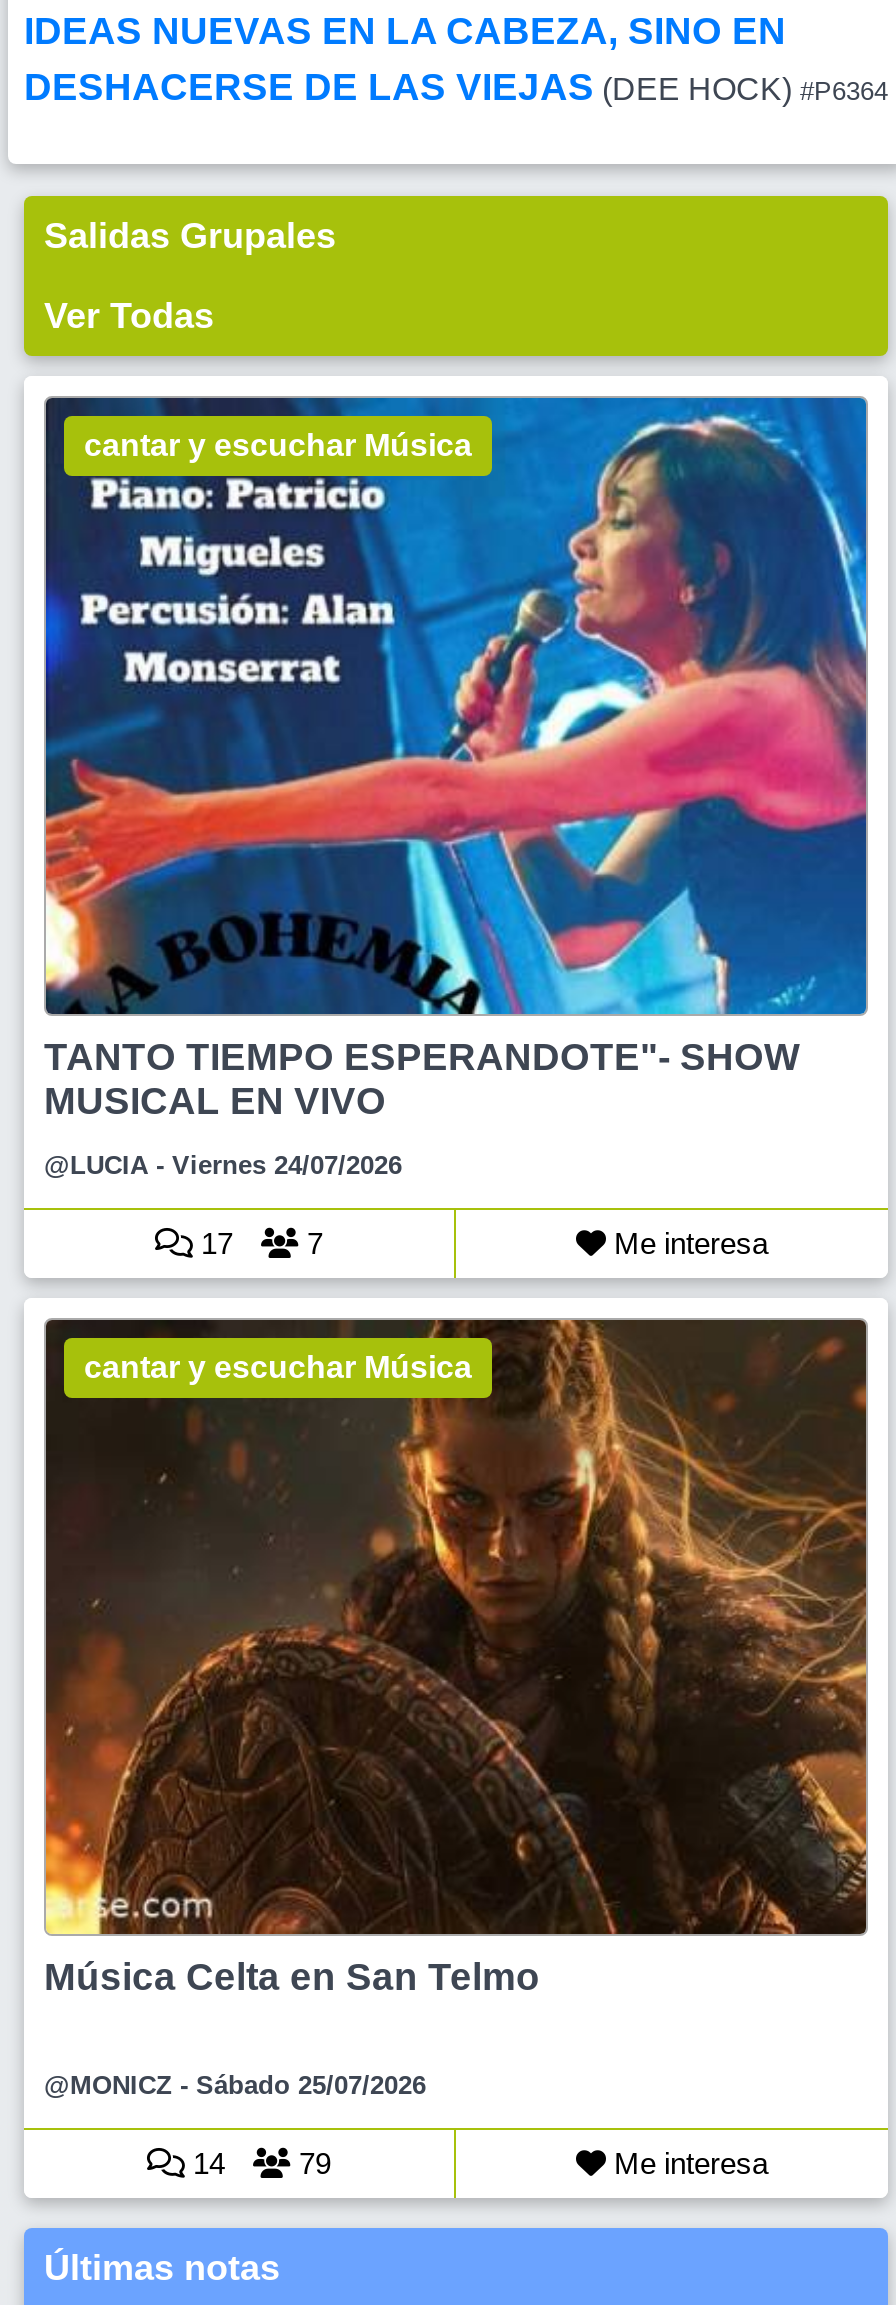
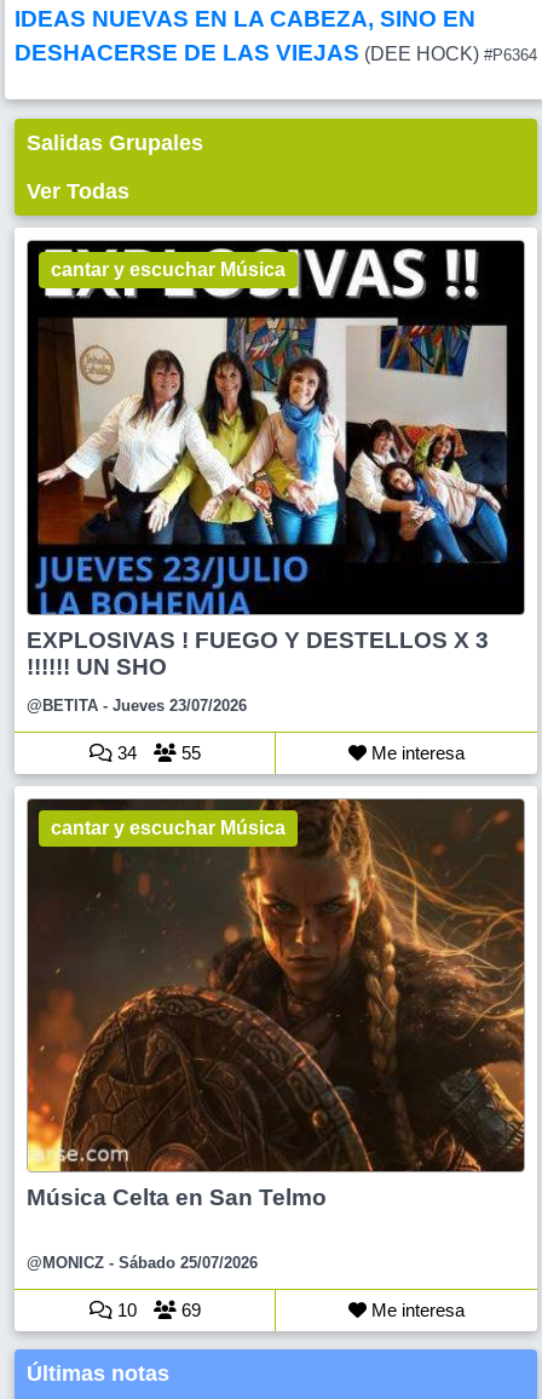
[44,396,868,1121] [image] | TANTO TIEMPO ESPERANDOTE"- SHOW | MUSICAL EN VIVO -> [27,240,525,679] [image] | EXPLOSIVAS ! FUEGO Y DESTELLOS X 3 | !!!!!! UN SHO
[44,1149,402,1179] @LUCIA - Viernes 24/07/2026 -> [27,696,247,714] @BETITA - Jueves 23/07/2026
[193,1225,323,1259] 17 | 7 -> [112,742,200,762] 34 | 55
[185,2146,233,2180] 14 -> [112,1300,141,1320] 10
[291,2146,331,2180] 79 -> [176,1300,200,1320] 69

